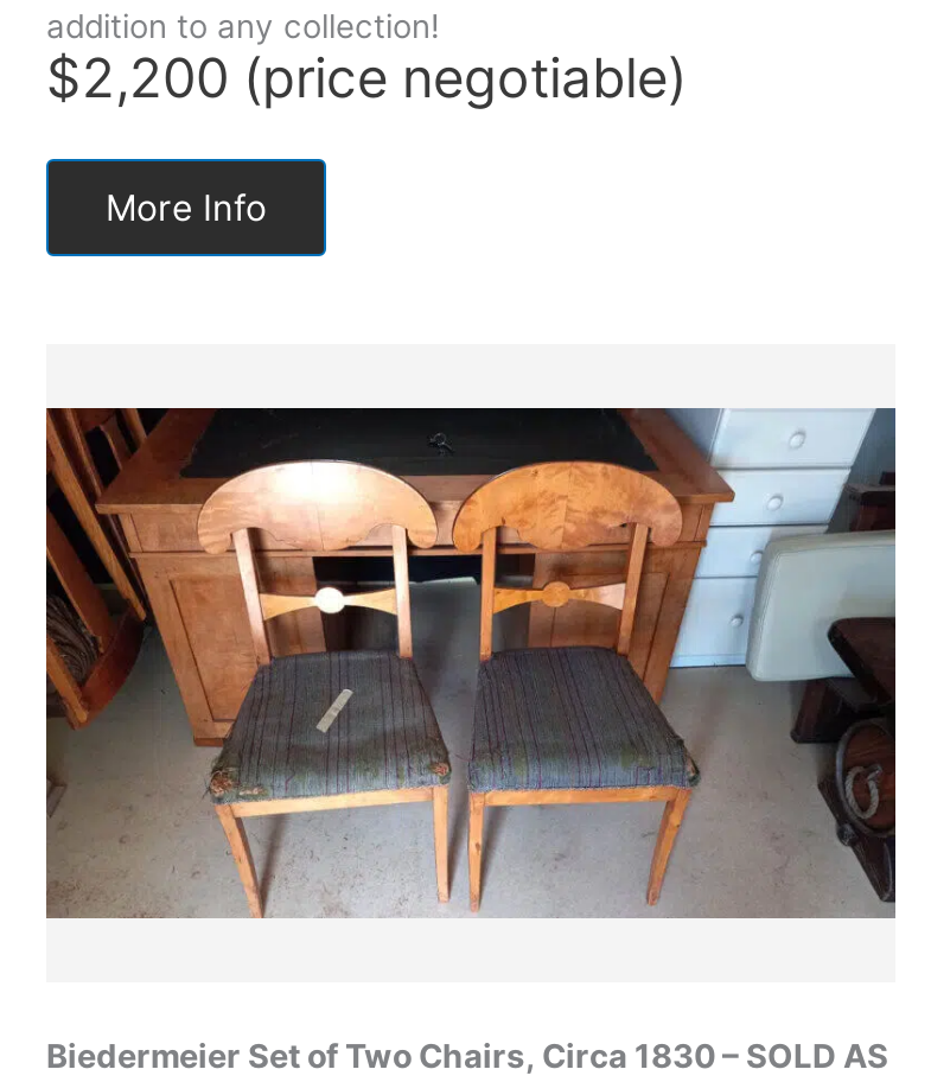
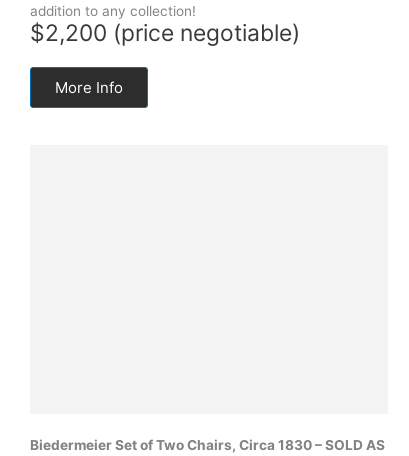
[44,406,898,921] [image] -> none

